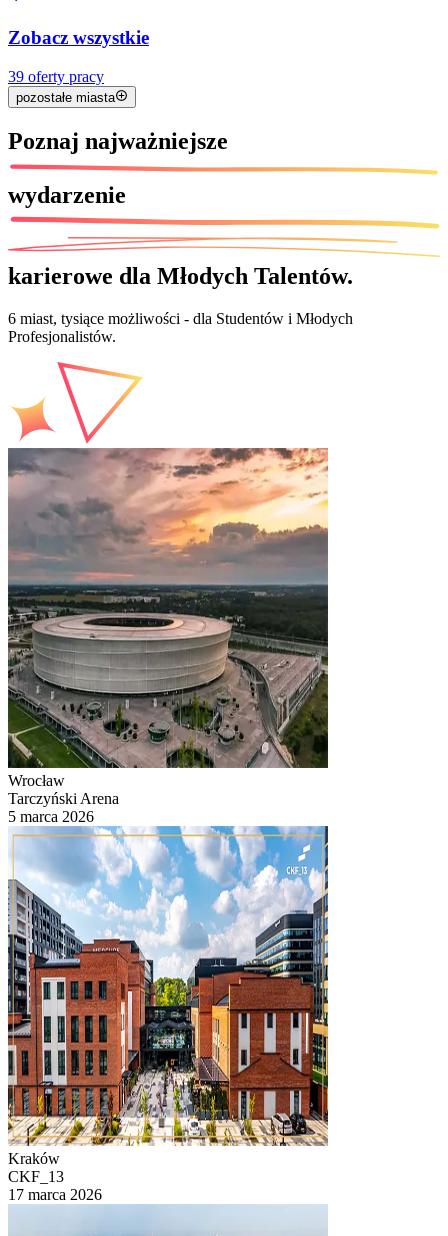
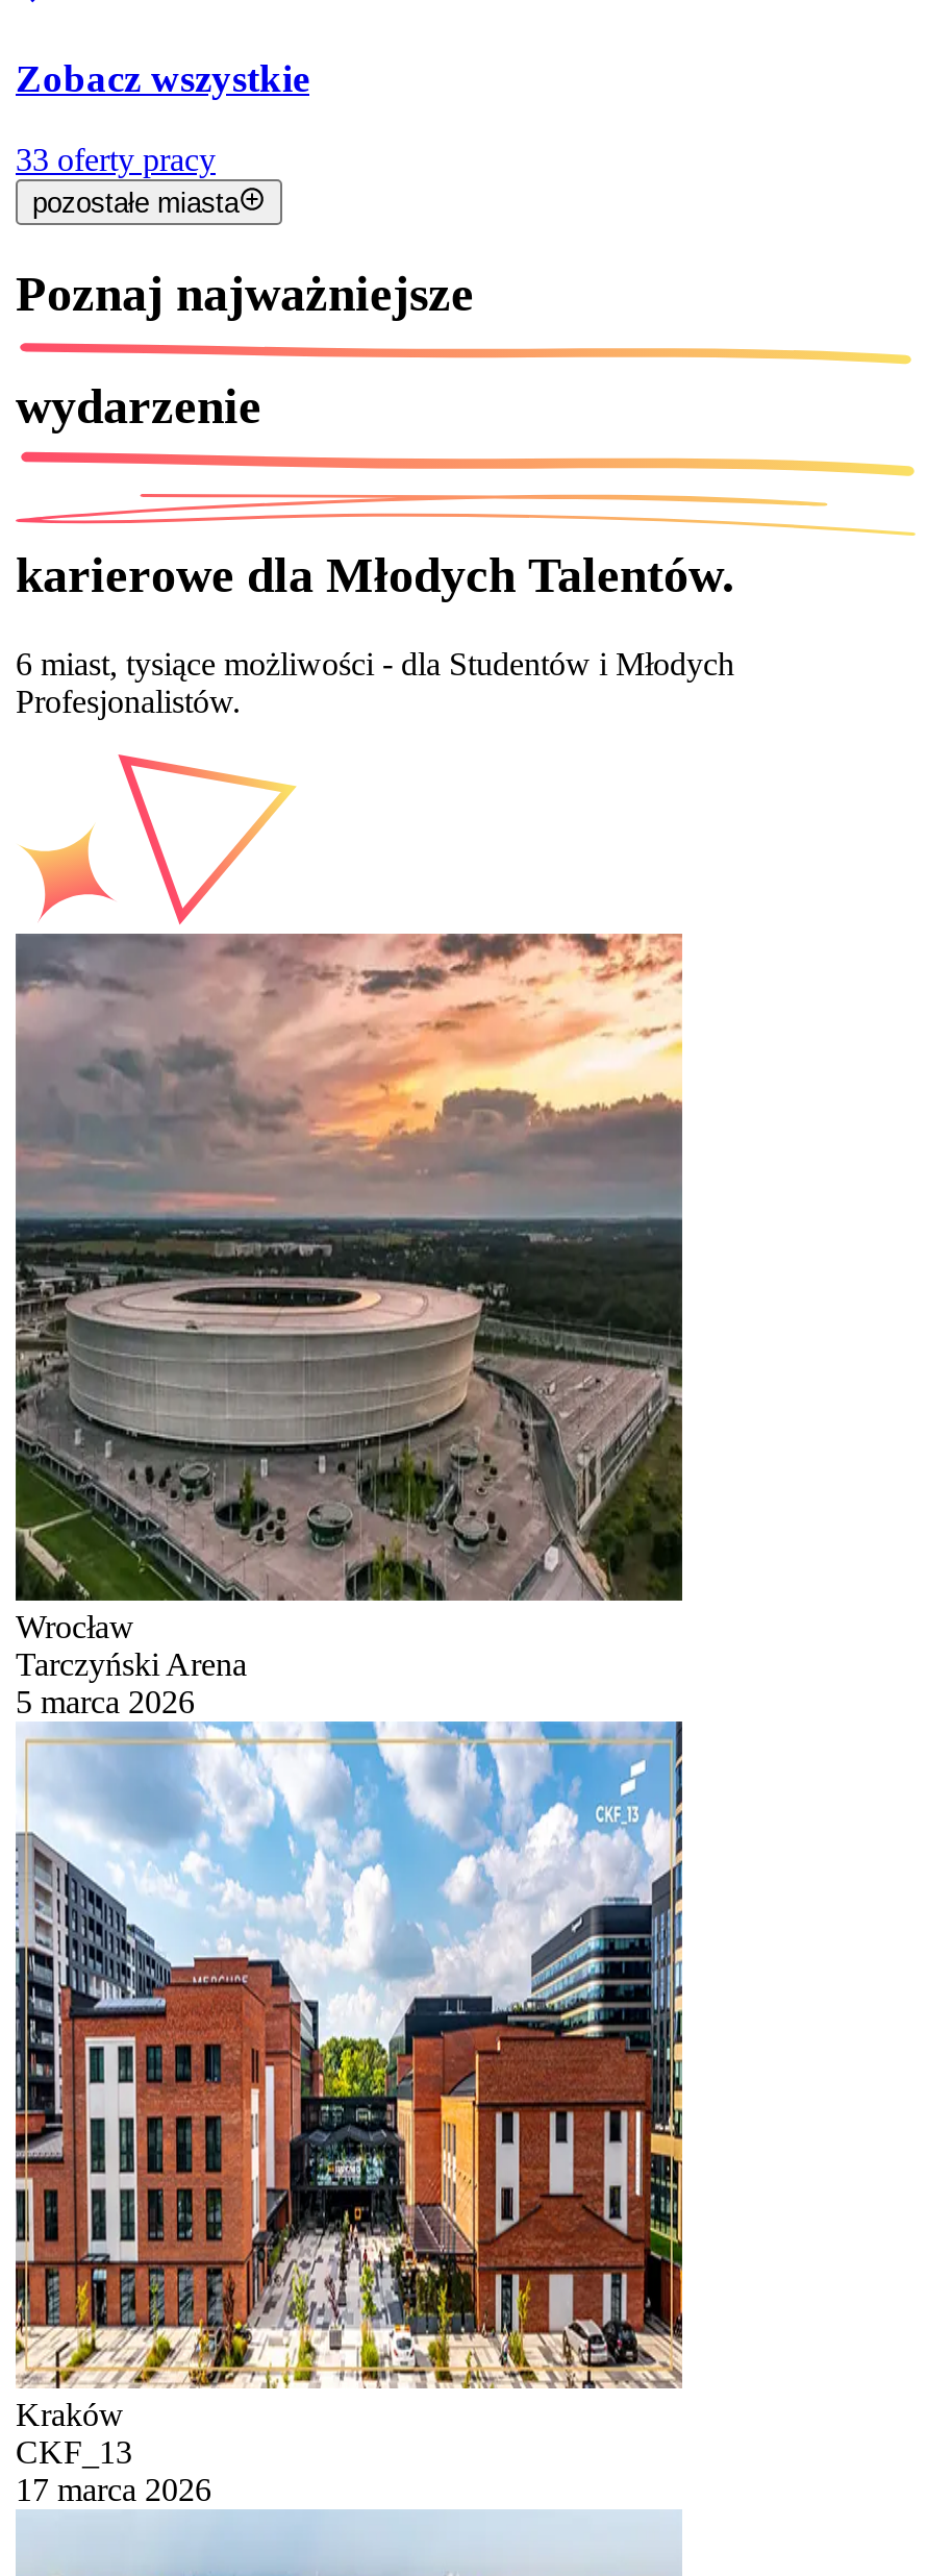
[8,68,104,85] 39 oferty pracy -> [16,141,216,177] 33 oferty pracy

